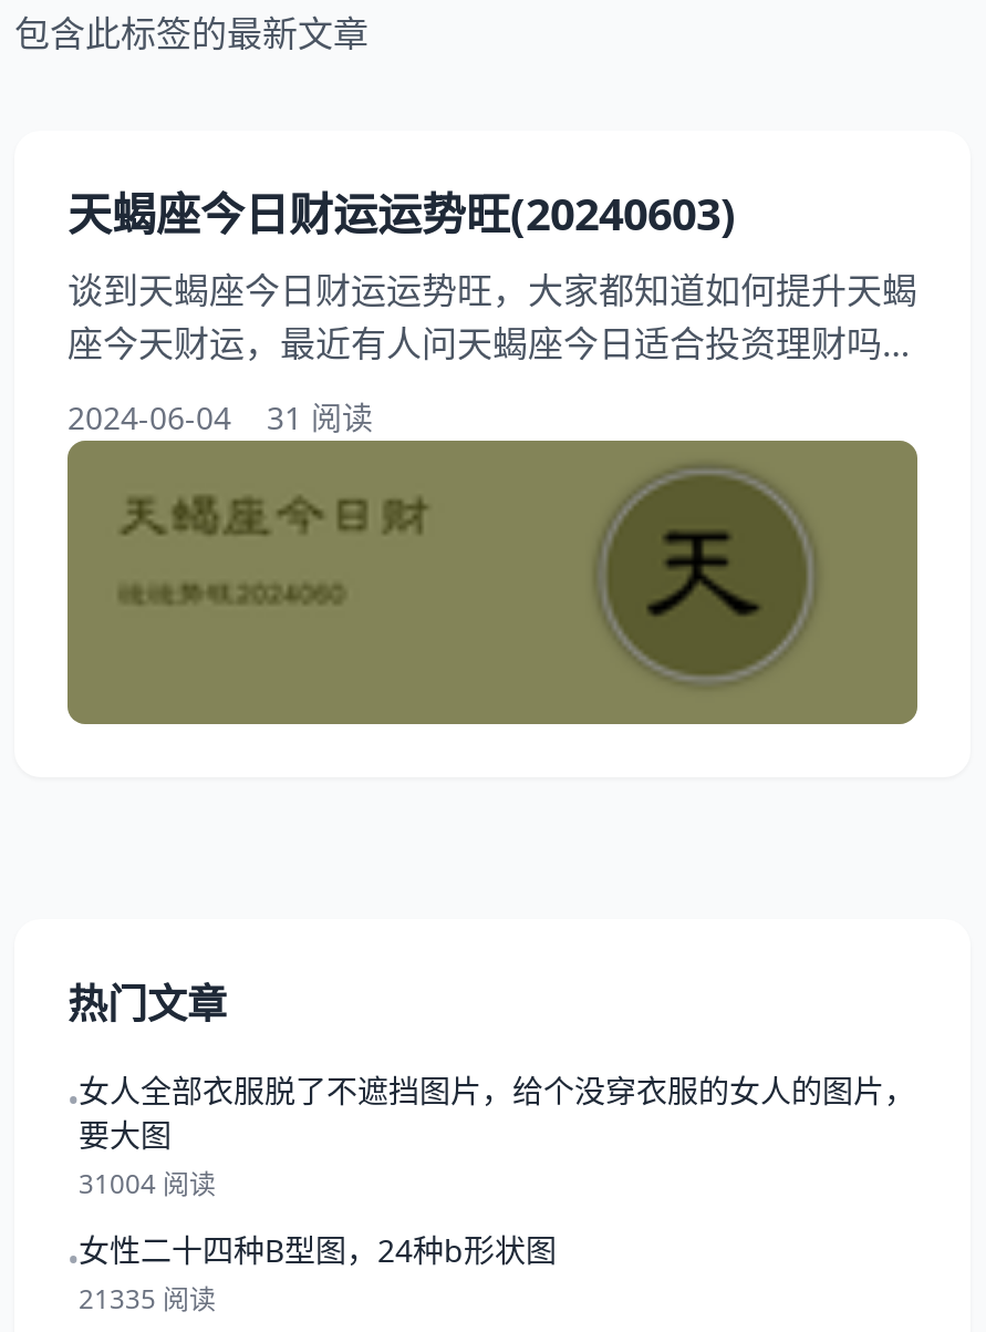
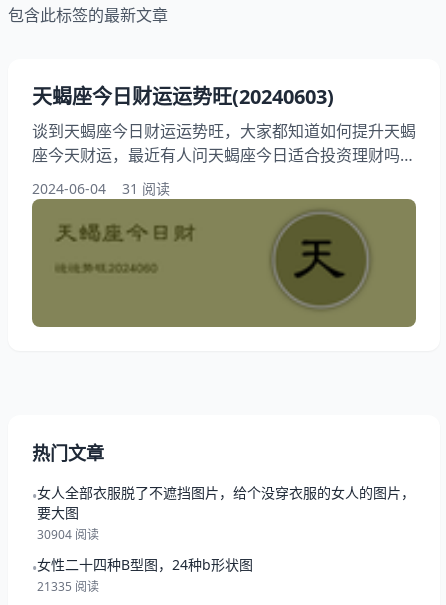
[79,1165,216,1202] 31004 阅读 -> [37,526,99,543] 30904 阅读

